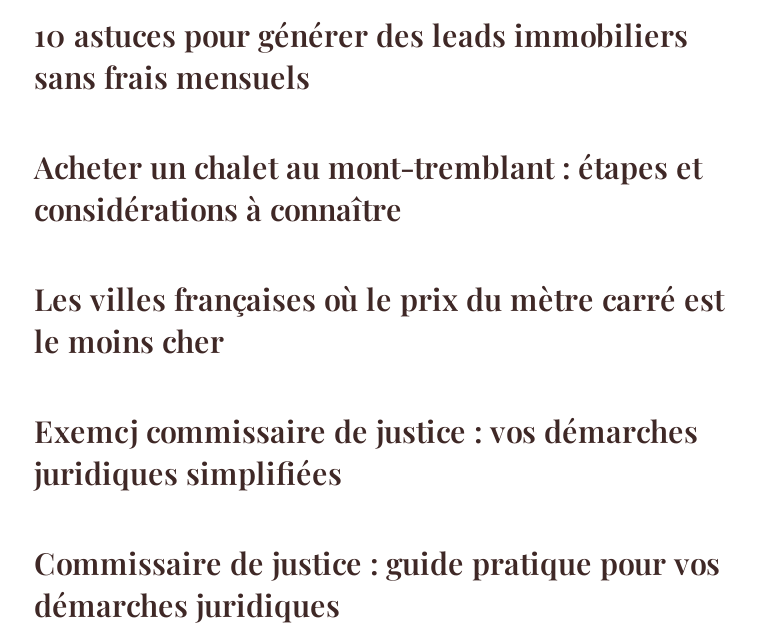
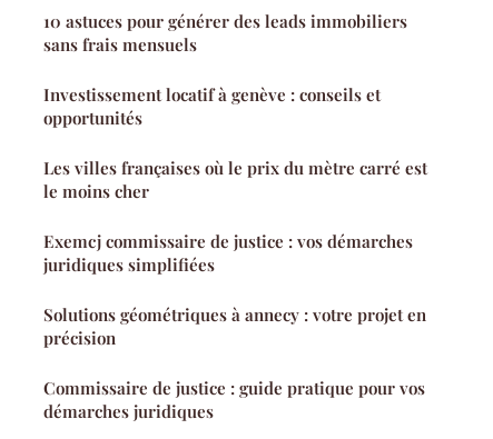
[34,147,702,229] Acheter un chalet au mont-tremblant : étapes et | considérations à connaître -> [43,83,381,129] Investissement locatif à genève : conseils et | opportunités
none -> [43,304,426,349] Solutions géométriques à annecy : votre projet en | précision

